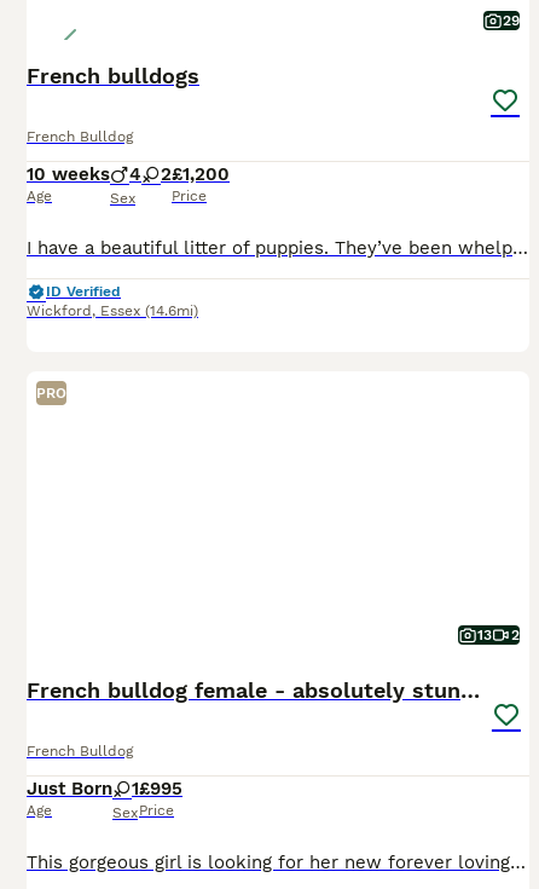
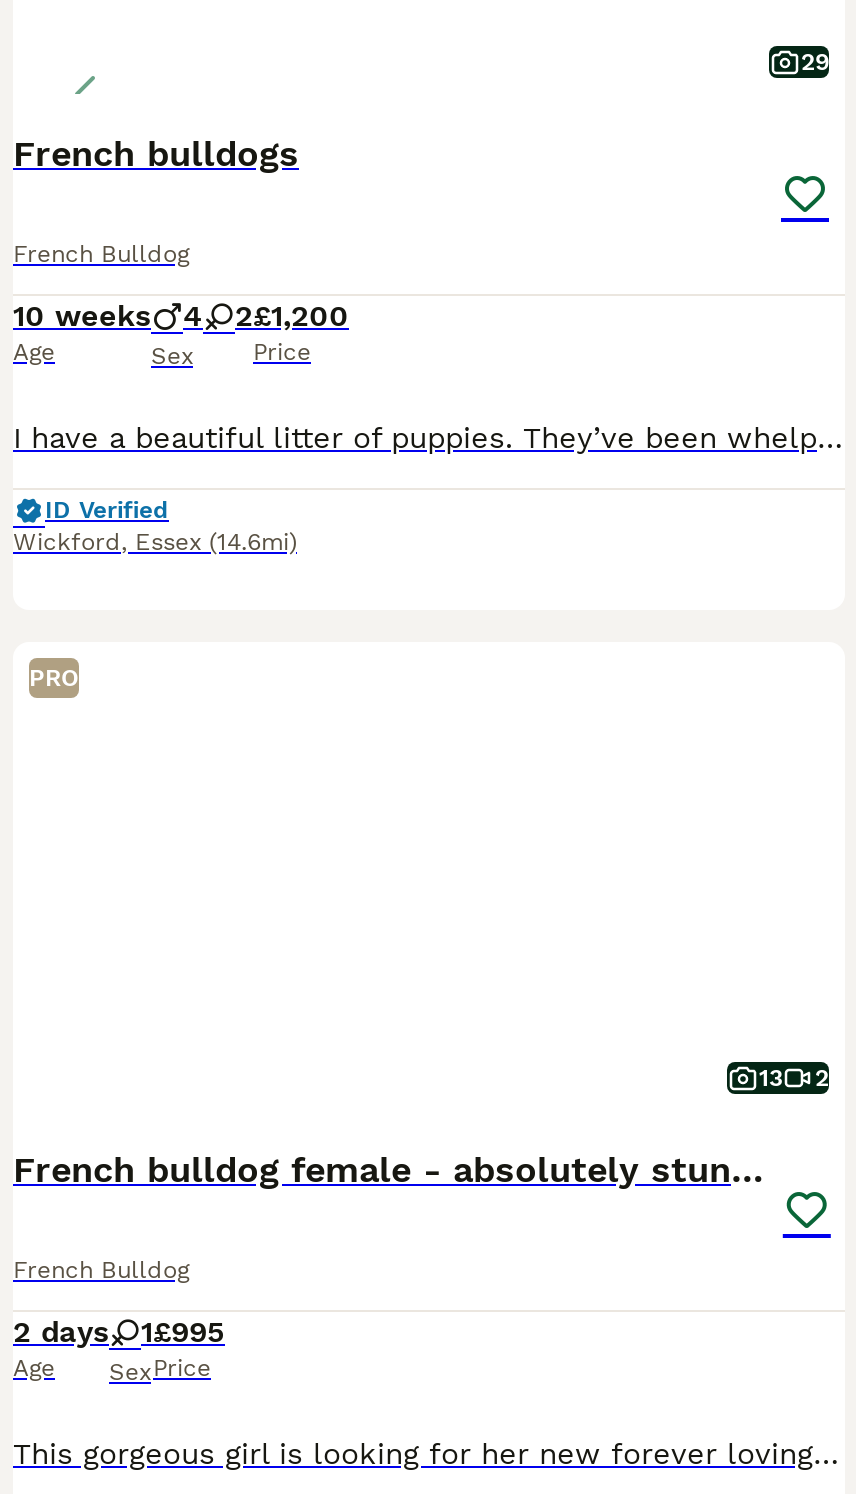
[27,778,112,799] Just Born -> [13,1314,109,1350] 2 days

